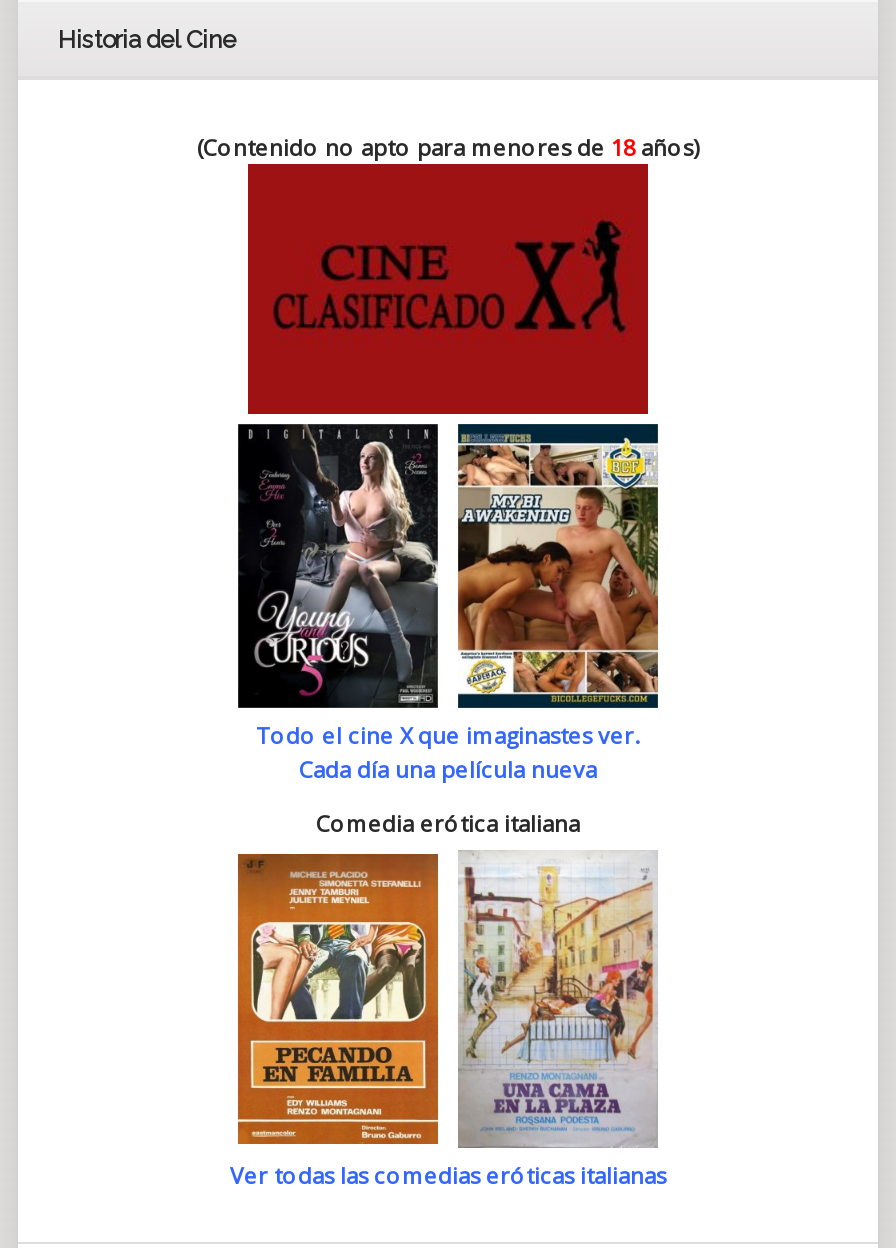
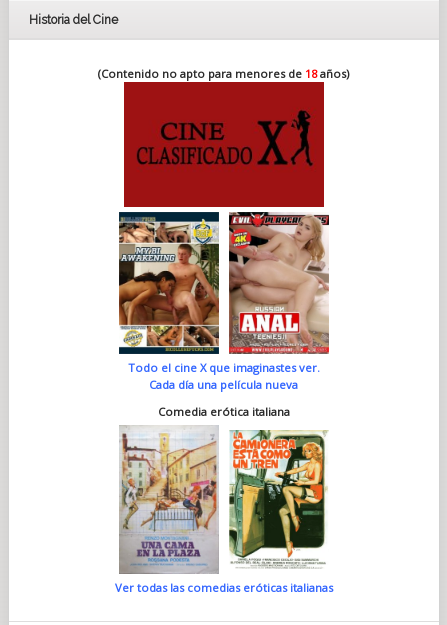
[236,424,440,708] [image] -> [118,212,220,354] [image]
[456,422,660,710] [image] -> [228,211,330,355] [image]
[236,852,440,1148] [image] -> [119,426,219,575] [image]
[456,850,658,1150] [image] -> [229,426,328,574] [image]

